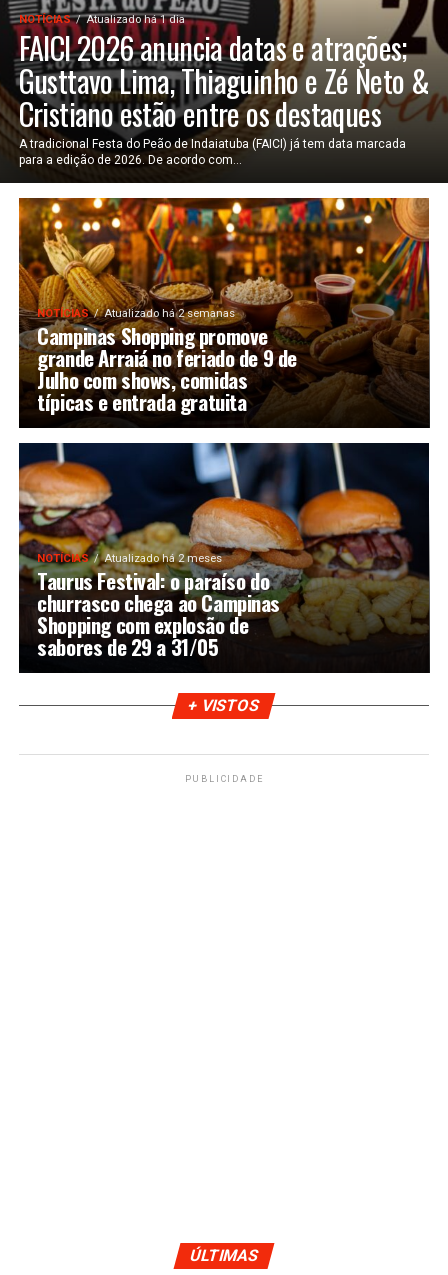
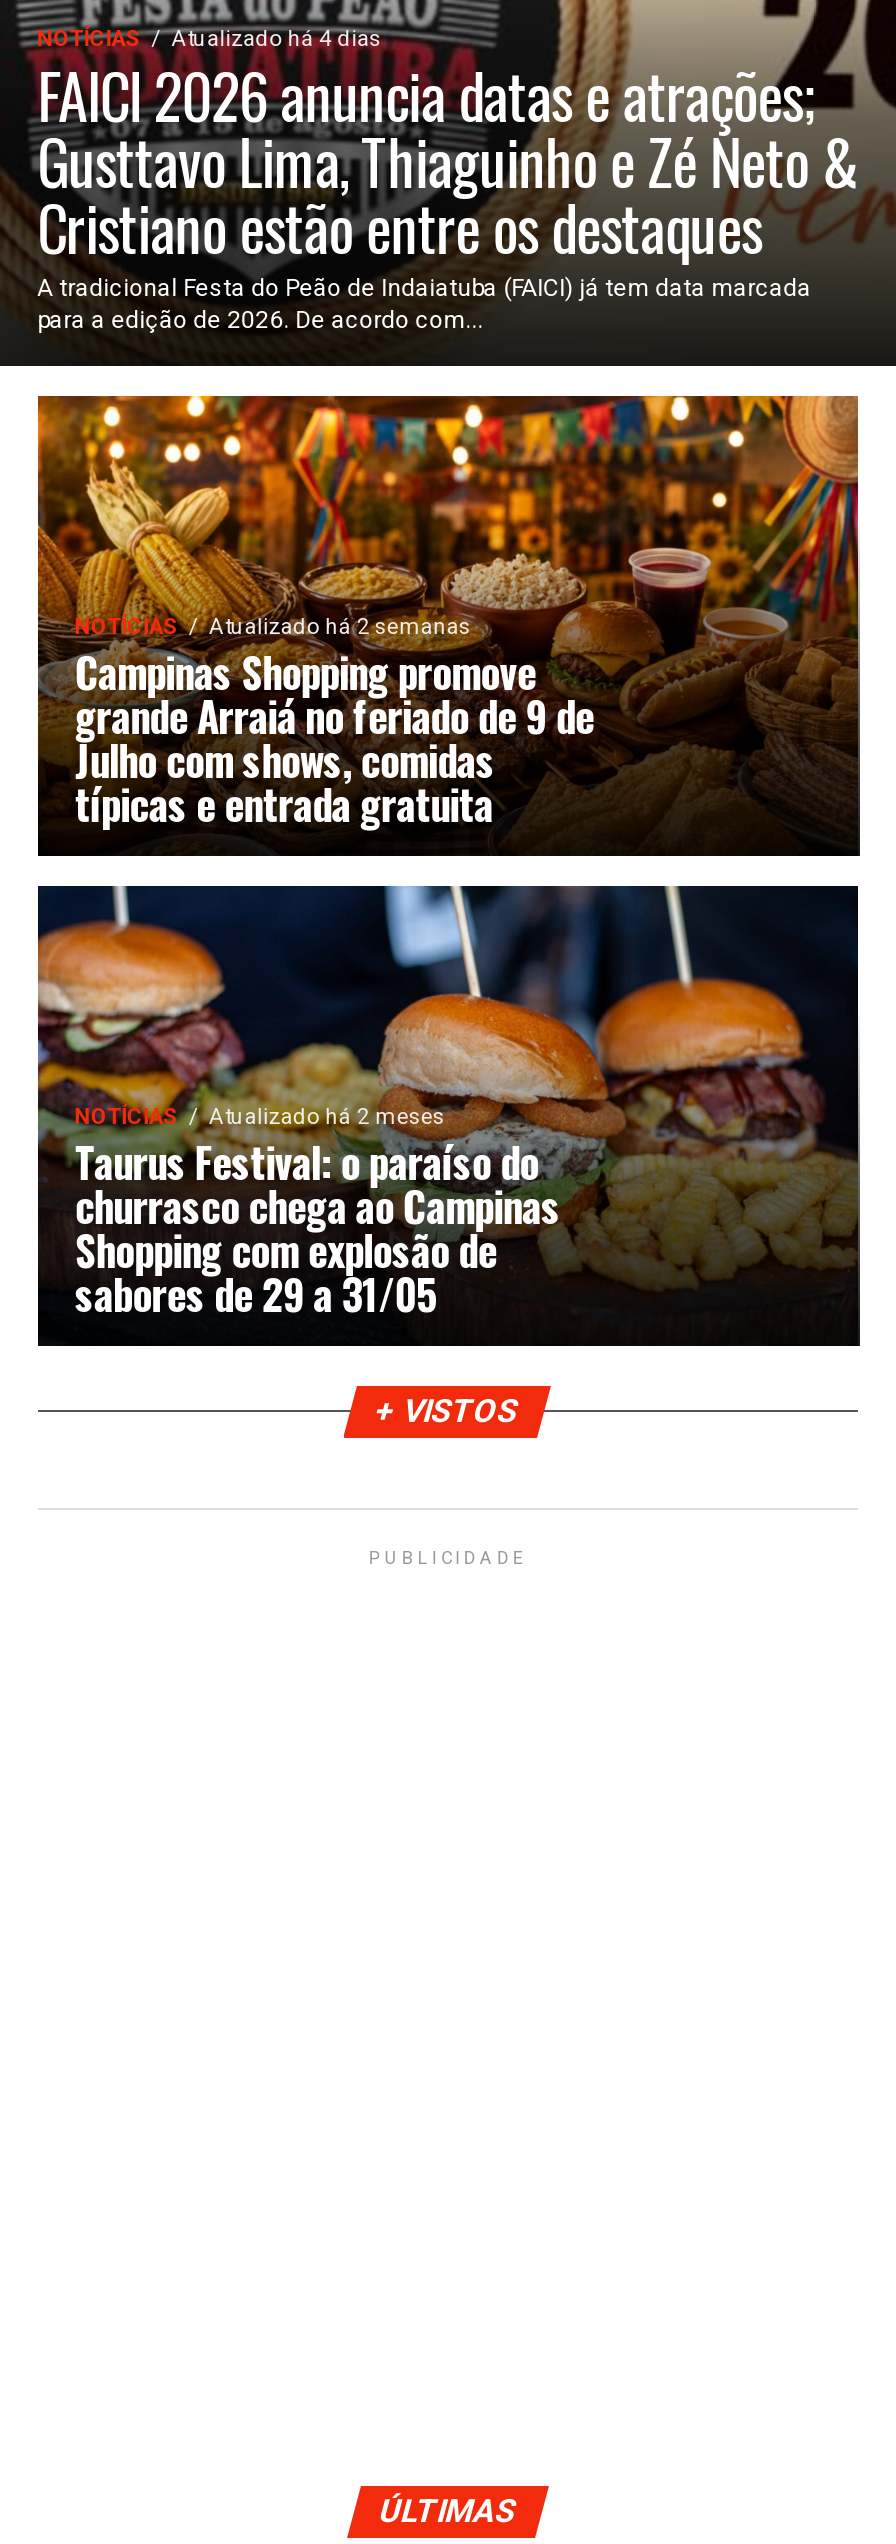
[86,13,185,26] Atualizado há 1 dia -> [171,26,381,52] Atualizado há 4 dias

